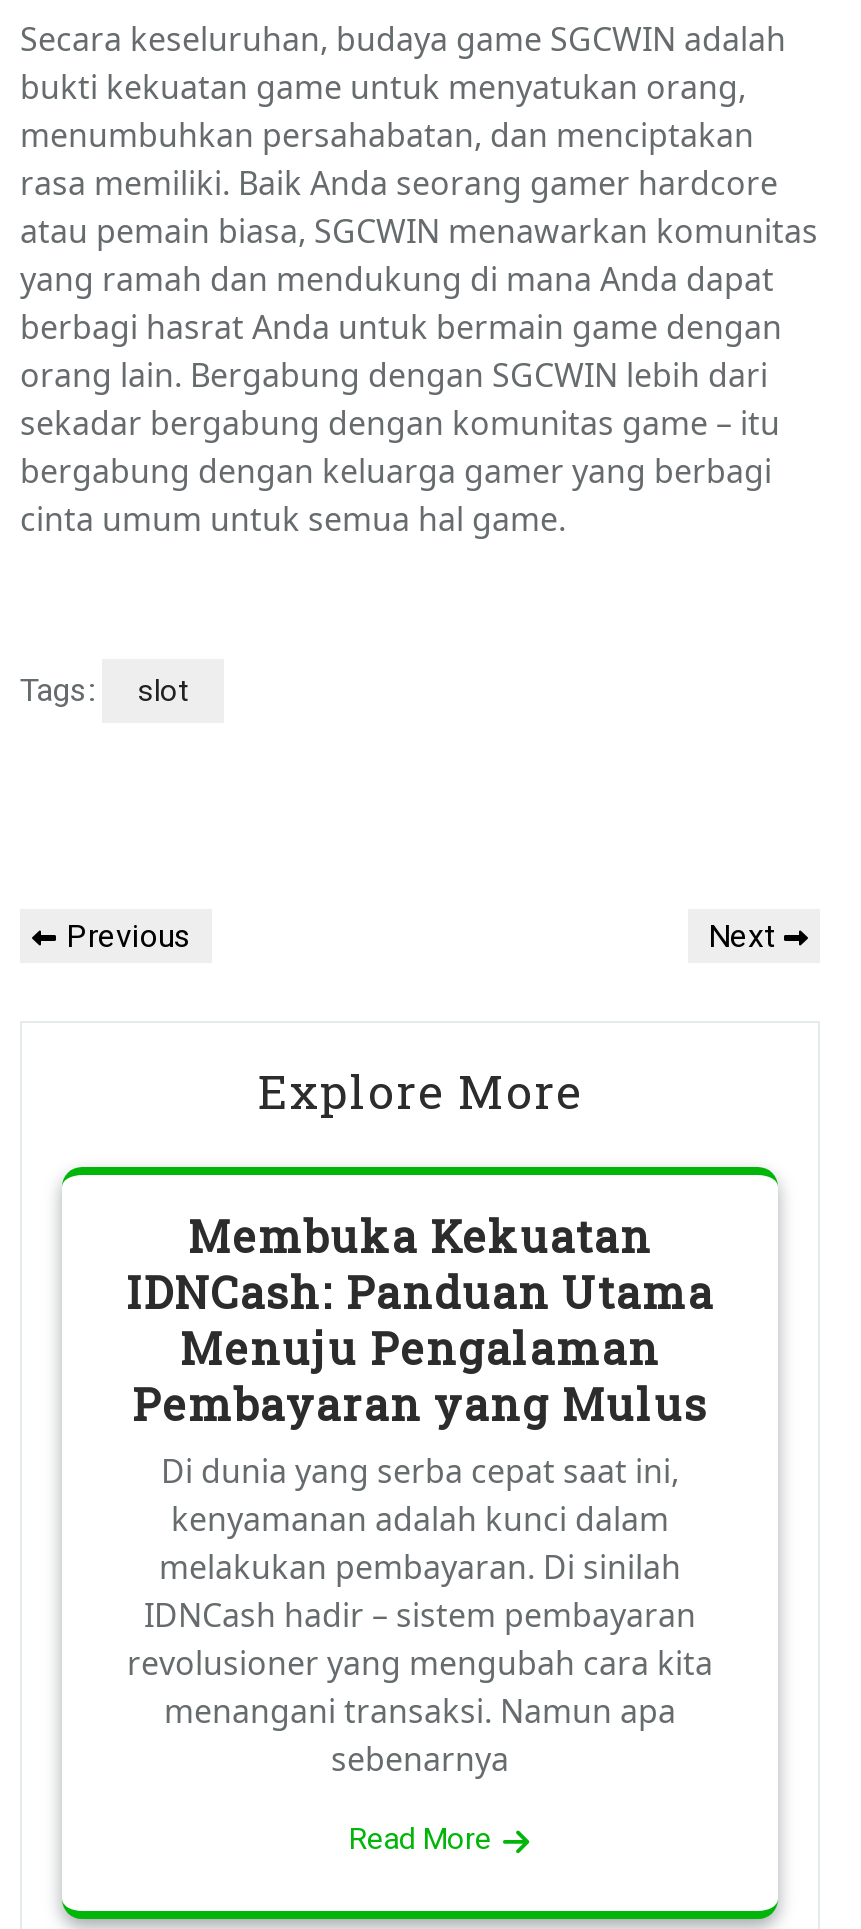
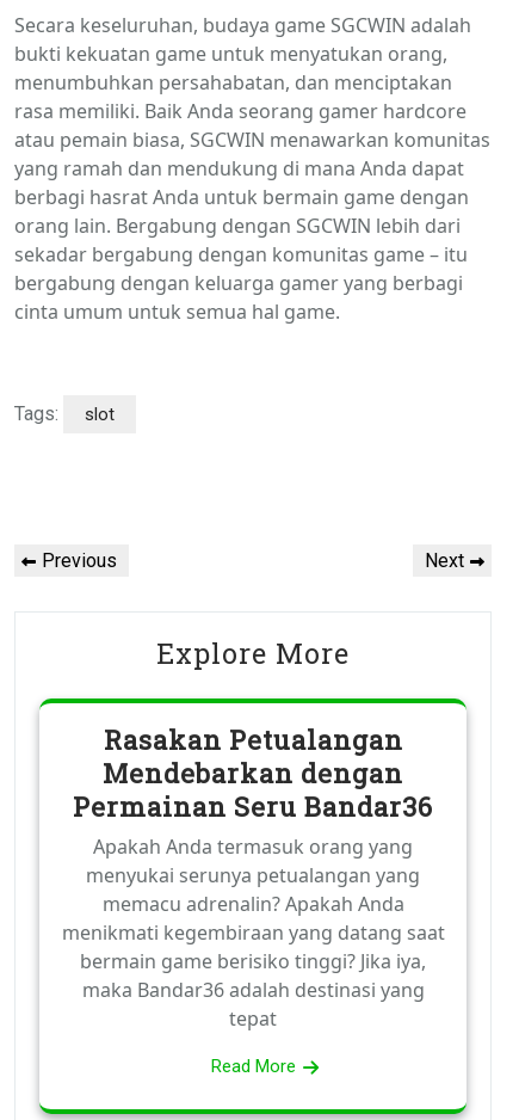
[126,1207,714,1781] Membuka Kekuatan | IDNCash: Panduan Utama | Menuju Pengalaman | Pembayaran yang Mulus | Di dunia yang serba cepat saat ini, | kenyamanan adalah kunci dalam | melakukan pembayaran. Di sinilah | IDNCash hadir – sistem pembayaran | revolusioner yang mengubah cara kita | menangani transaksi. Namun apa | sebenarnya -> [61,722,444,1032] Rasakan Petualangan | Mendebarkan dengan | Permainan Seru Bandar36 | Apakah Anda termasuk orang yang | menyukai serunya petualangan yang | memacu adrenalin? Apakah Anda | menikmati kegembiraan yang datang saat | bermain game berisiko tinggi? Jika iya, | maka Bandar36 adalah destinasi yang | tepat

